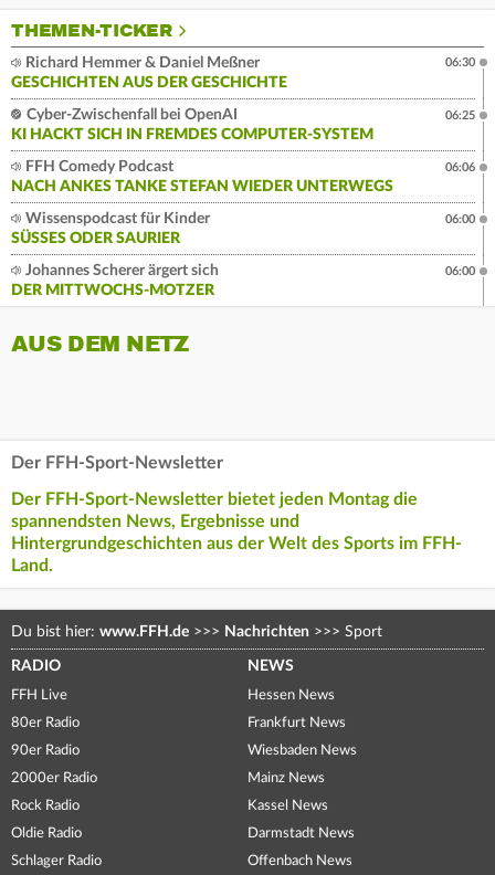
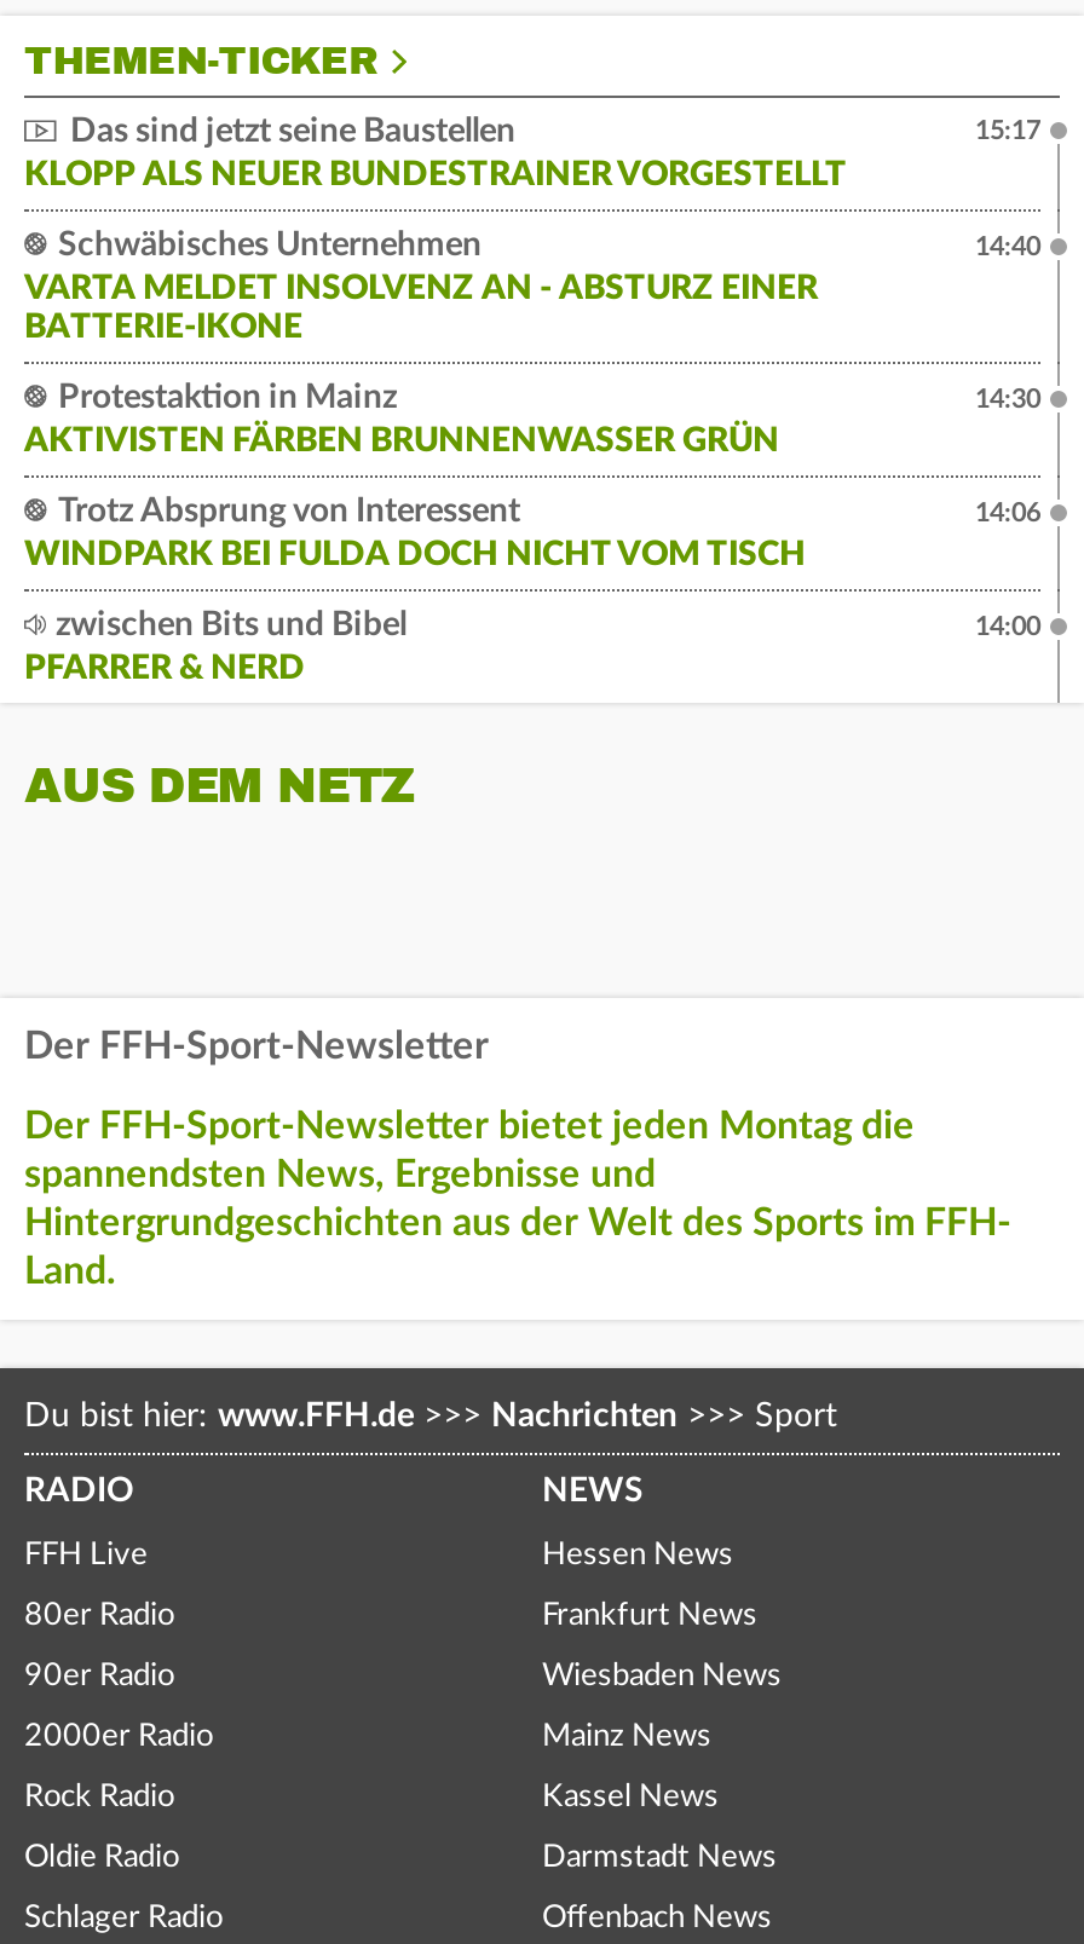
[11,55,287,90] Richard Hemmer & Daniel Meßner | GESCHICHTEN AUS DER GESCHICHTE -> [24,114,847,191] Das sind jetzt seine Baustellen | KLOPP ALS NEUER BUNDESTRAINER VORGESTELLT
[445,56,475,68] 06:30 -> [975,116,1040,143] 15:17
[11,107,373,142] Cyber-Zwischenfall bei OpenAI | KI HACKT SICH IN FREMDES COMPUTER-SYSTEM -> [24,227,818,344] Schwäbisches Unternehmen | VARTA MELDET INSOLVENZ AN - ABSTURZ EINER | BATTERIE-IKONE
[445,109,475,121] 06:25 -> [975,232,1040,259] 14:40
[11,159,393,194] FFH Comedy Podcast | NACH ANKES TANKE STEFAN WIEDER UNTERWEGS -> [24,380,779,457] Protestaktion in Mainz | AKTIVISTEN FÄRBEN BRUNNENWASSER GRÜN
[445,161,475,173] 06:06 -> [975,385,1040,411] 14:30
[11,210,210,246] Wissenspodcast für Kinder | SÜSSES ODER SAURIER -> [24,494,806,571] Trotz Absprung von Interessent | WINDPARK BEI FULDA DOCH NICHT VOM TISCH
[445,213,475,225] 06:00 -> [975,498,1040,525] 14:06
[11,262,219,298] Johannes Scherer ärgert sich | DER MITTWOCHS-MOTZER -> [24,607,406,685] zwischen Bits und Bibel | PFARRER & NERD
[445,265,475,277] 06:00 -> [975,612,1040,639] 14:00

